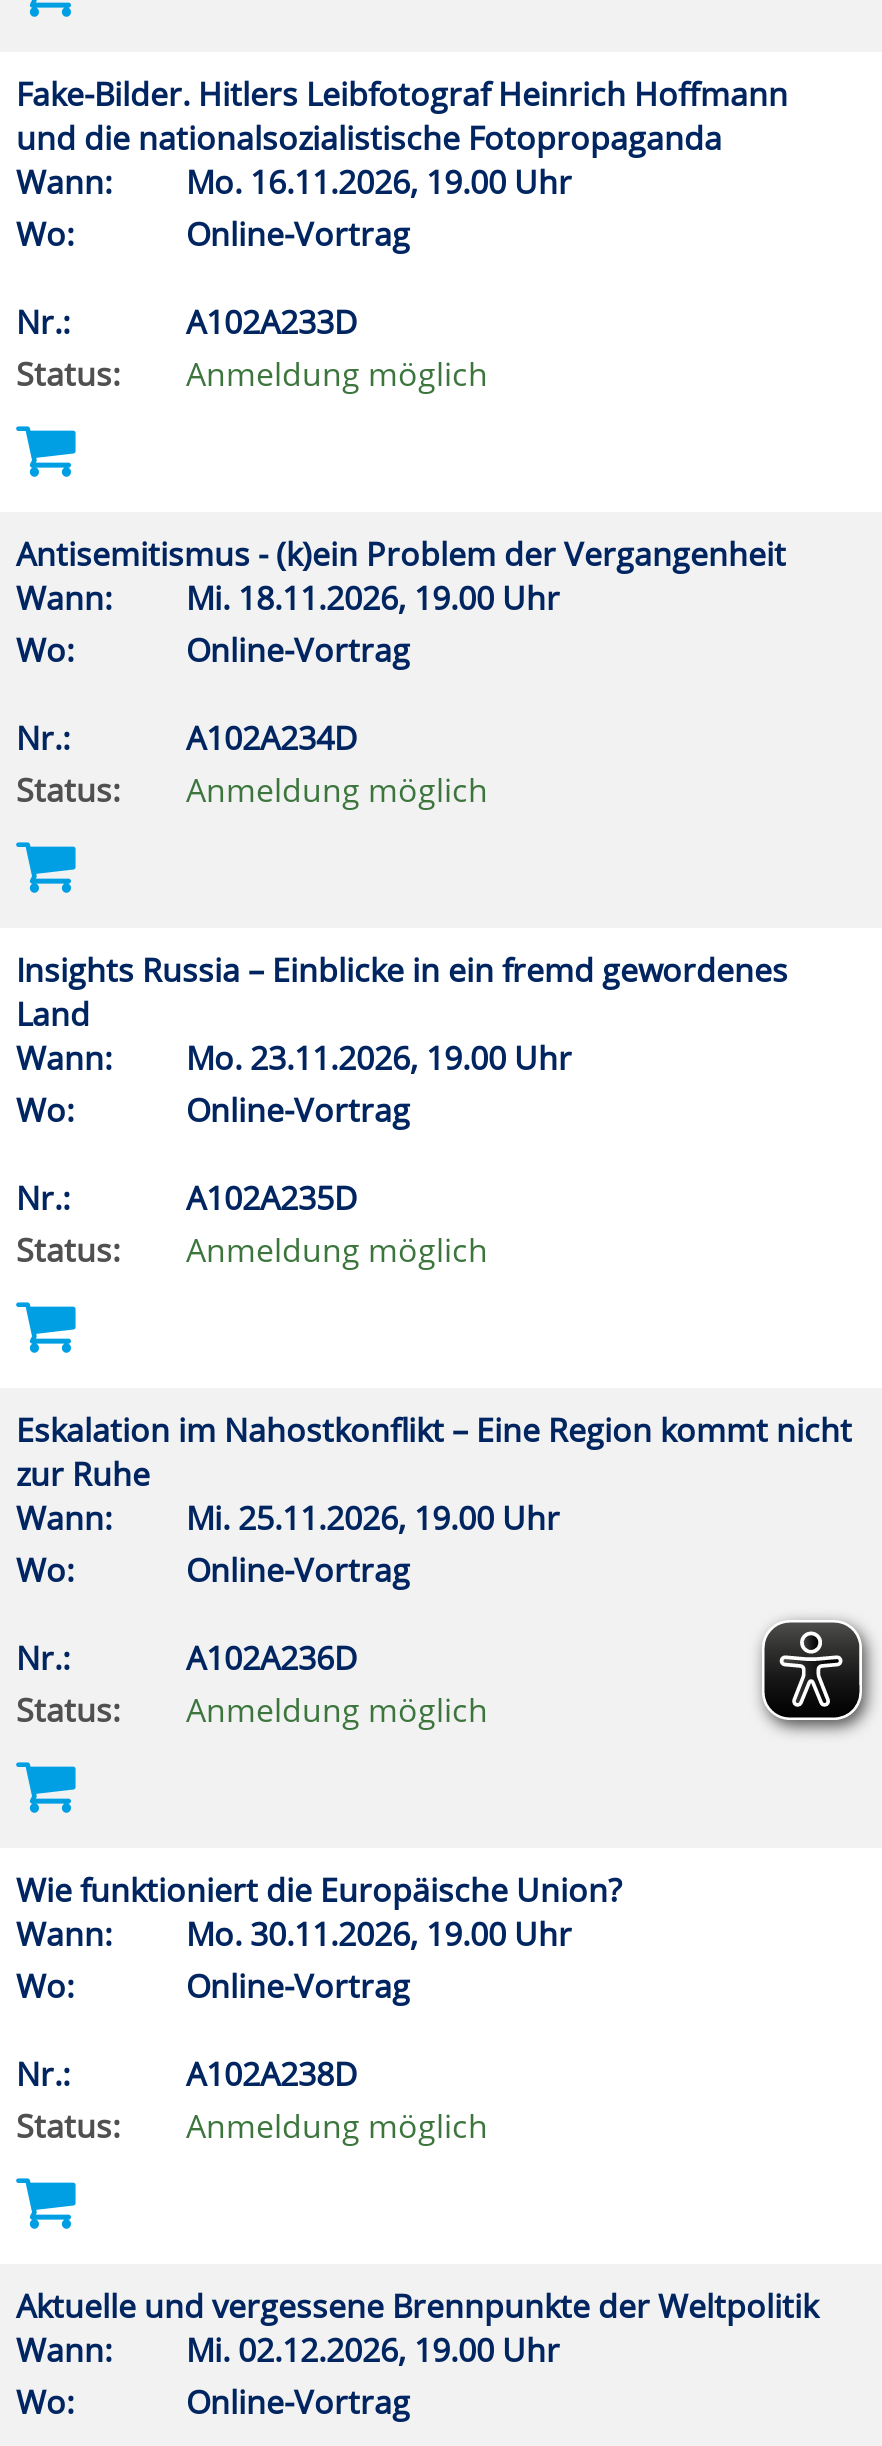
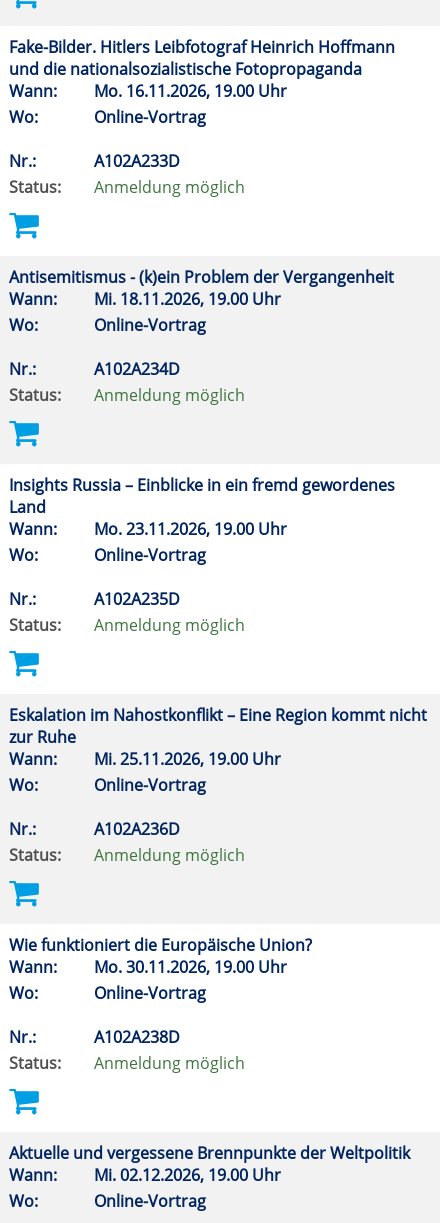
[758,1618,874,1734] [image] -> none

